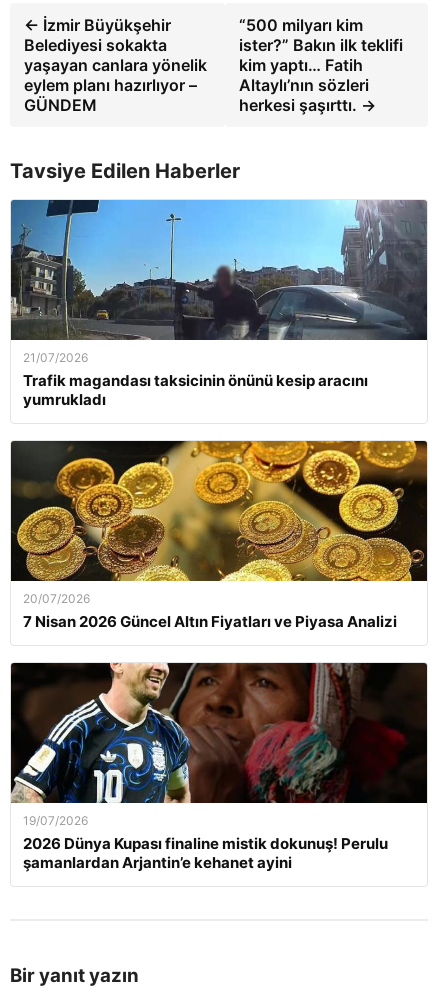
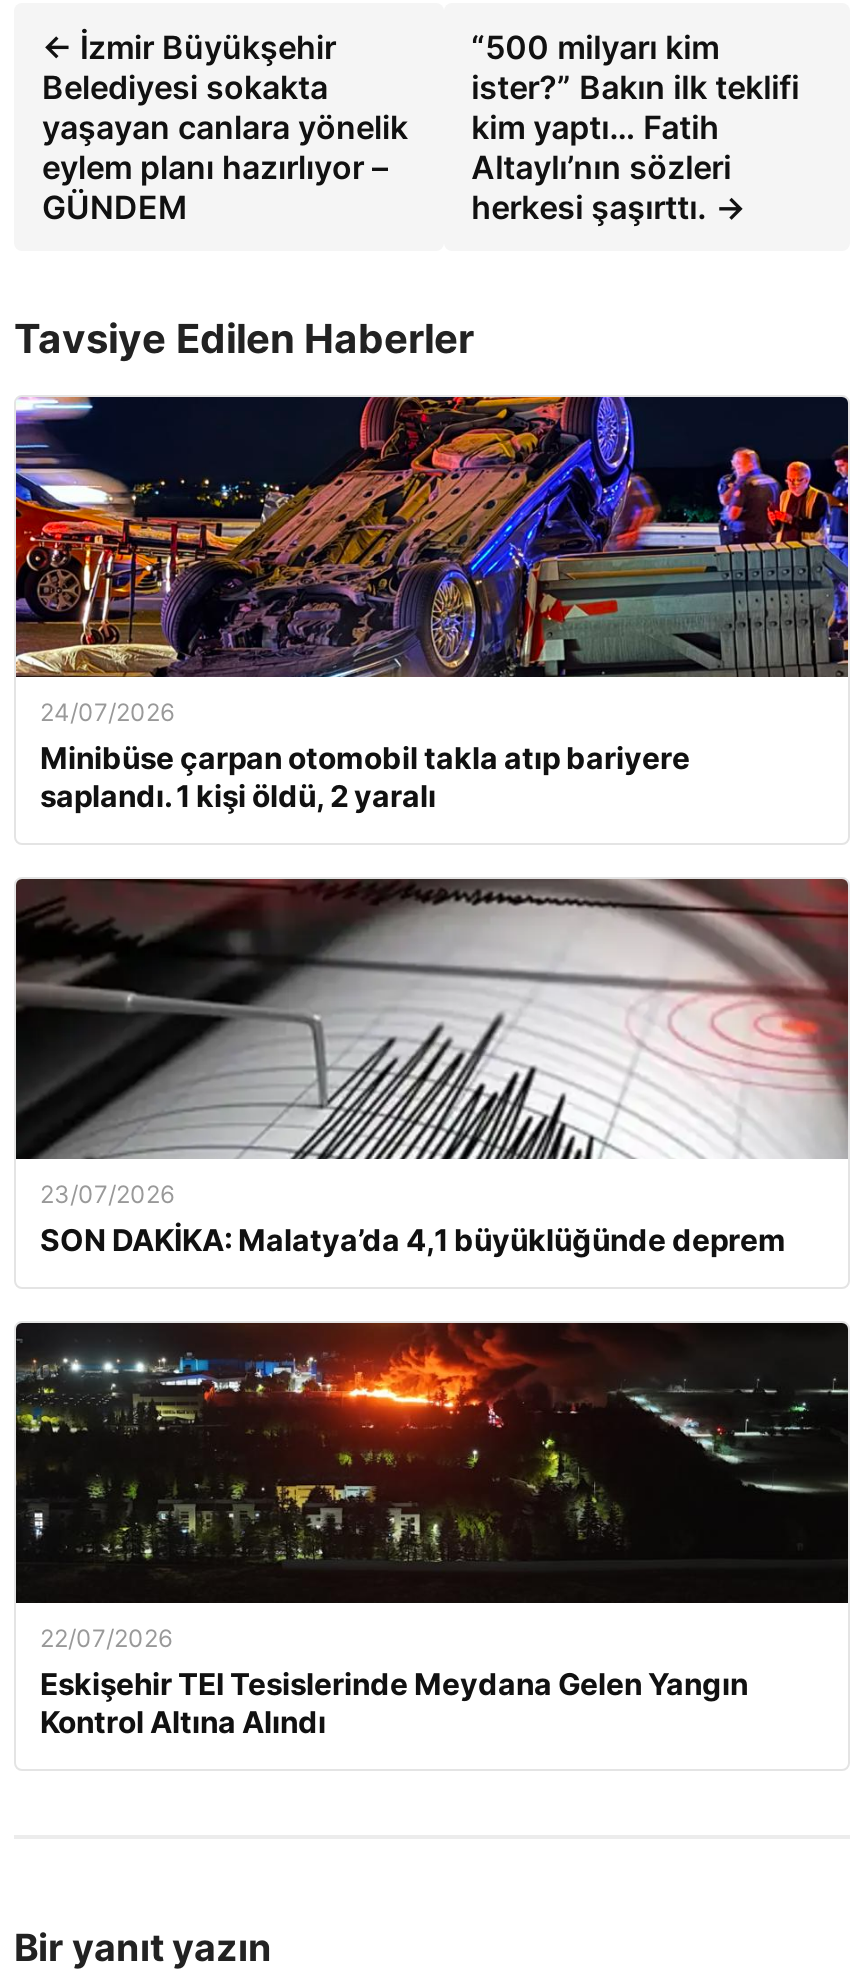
[10,199,428,409] [image] | 21/07/2026 | Trafik magandası taksicinin önünü kesip aracını | yumrukladı -> [14,395,850,815] [image] | 24/07/2026 | Minibüse çarpan otomobil takla atıp bariyere | saplandı. 1 kişi öldü, 2 yaralı
[12,440,427,631] [image] | 20/07/2026 | 7 Nisan 2026 Güncel Altın Fiyatları ve Piyasa Analizi -> [16,877,850,1259] [image] | 23/07/2026 | SON DAKİKA: Malatya’da 4,1 büyüklüğünde deprem
[10,662,426,872] [image] | 19/07/2026 | 2026 Dünya Kupası finaline mistik dokunuş! Perulu | şamanlardan Arjantin’e kehanet ayini -> [14,1321,848,1741] [image] | 22/07/2026 | Eskişehir TEI Tesislerinde Meydana Gelen Yangın | Kontrol Altına Alındı

